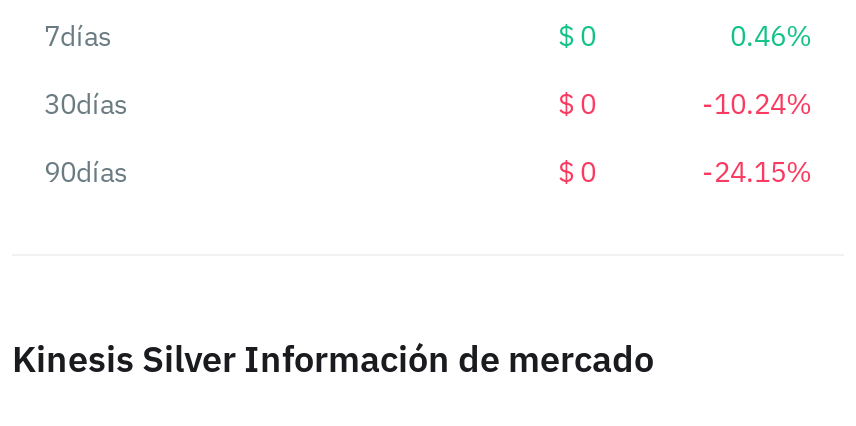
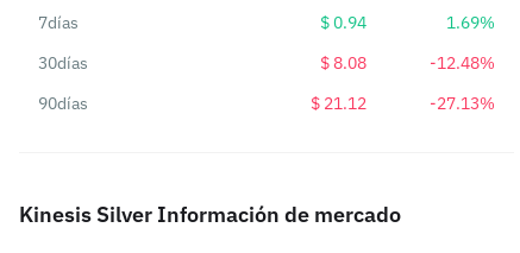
[558,18,596,54] $ 0 -> [320,12,366,33] $ 0.94
[730,18,812,54] 0.46% -> [446,12,495,33] 1.69%
[558,86,596,122] $ 0 -> [320,52,366,74] $ 8.08
[702,86,812,122] -10.24% -> [430,52,495,74] -12.48%
[558,154,596,190] $ 0 -> [311,93,366,114] $ 21.12
[702,154,812,190] -24.15% -> [430,93,495,114] -27.13%

